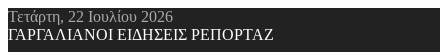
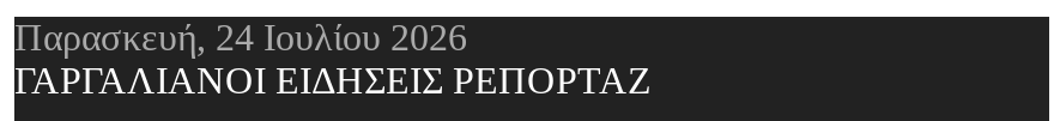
[8,8,173,25] Τετάρτη, 22 Ιουλίου 2026 -> [14,17,467,58] Παρασκευή, 24 Ιουλίου 2026

